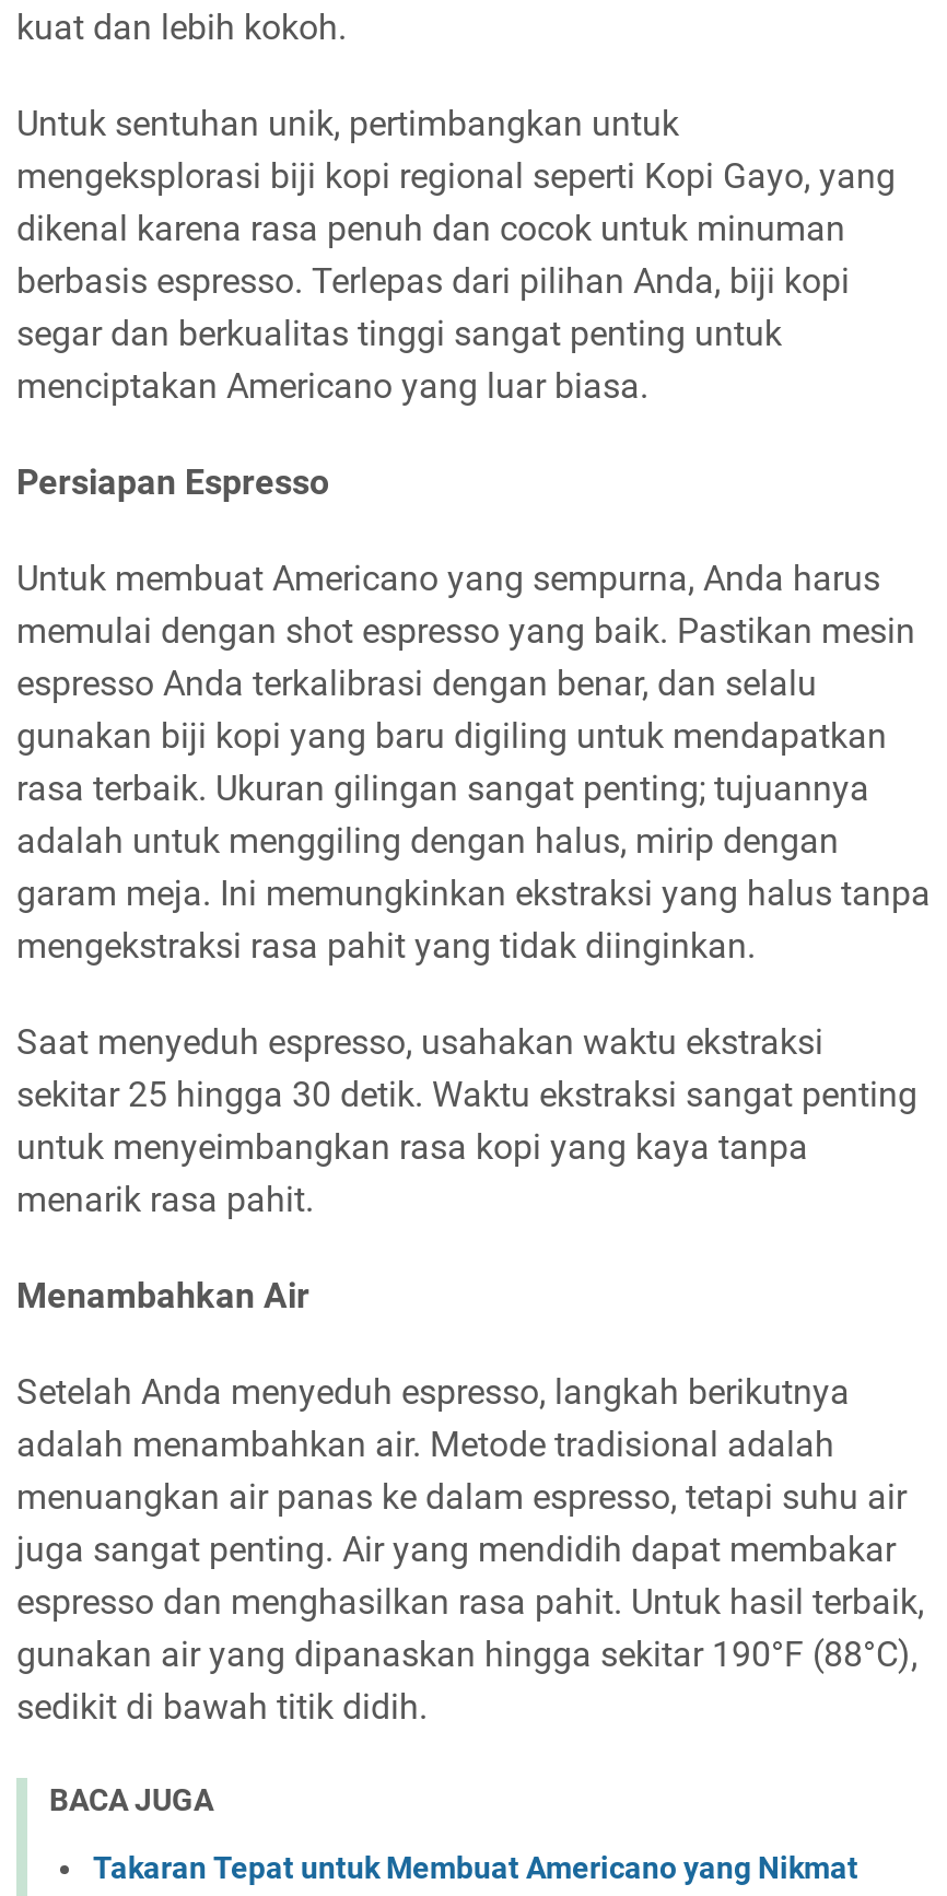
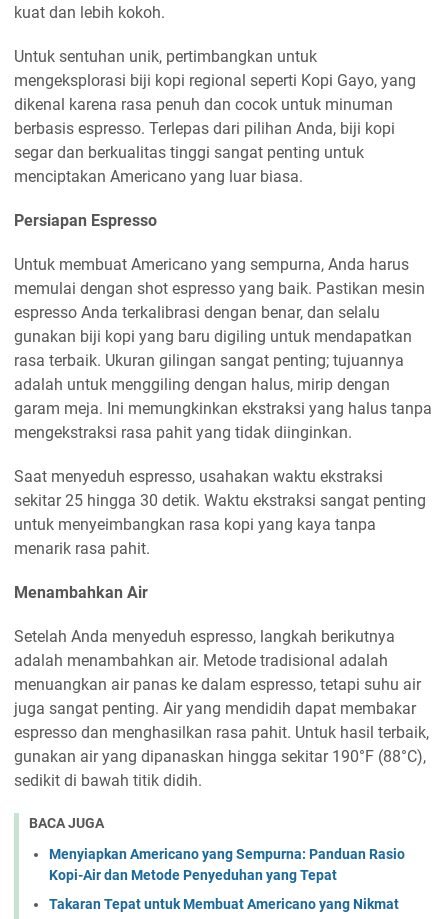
none -> [49,846,405,883] Menyiapkan Americano yang Sempurna: Panduan Rasio | Kopi-Air dan Metode Penyeduhan yang Tepat

